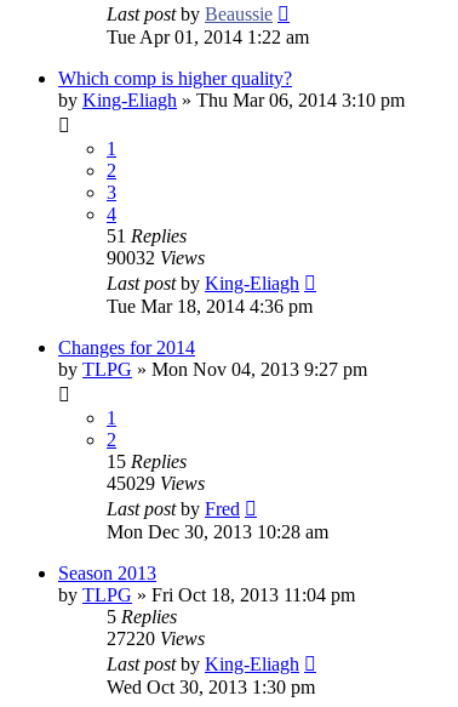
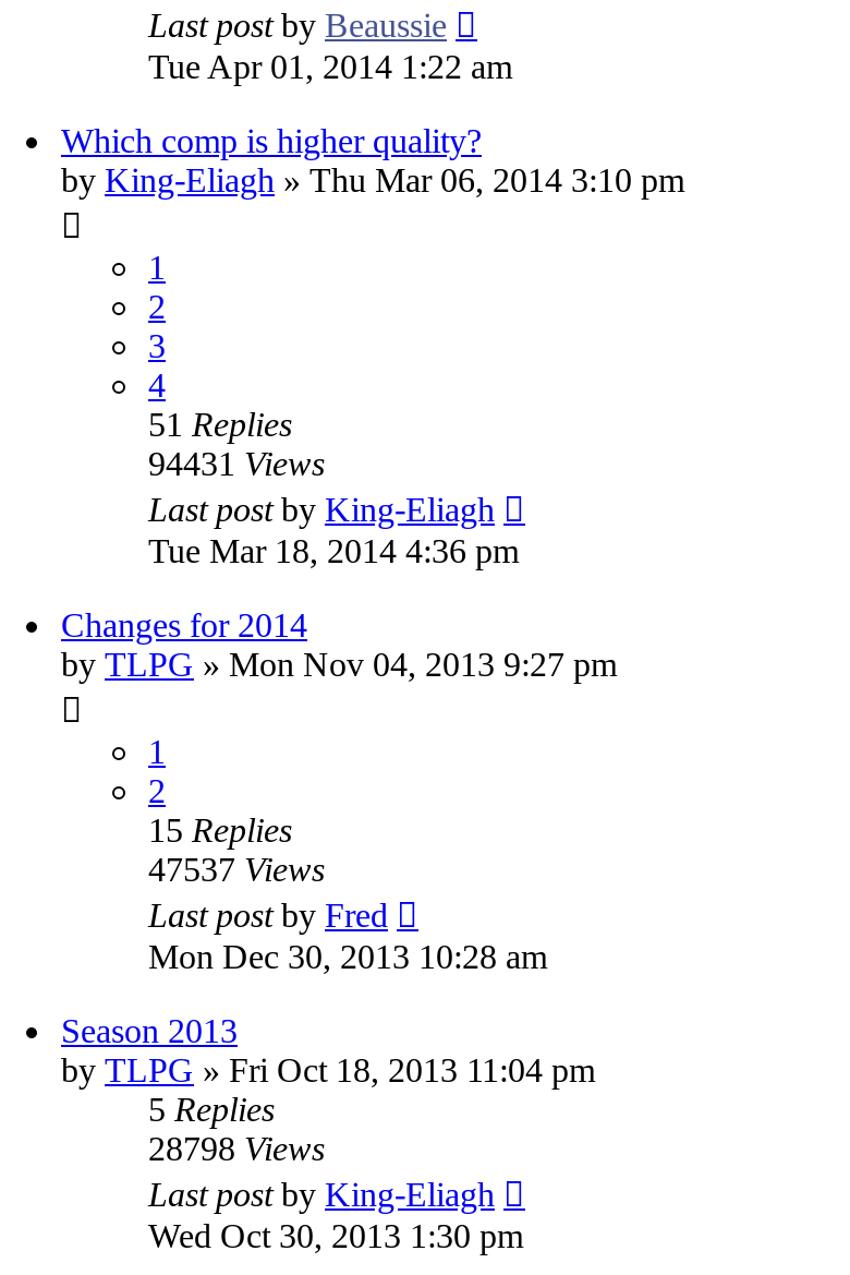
[107,247,205,268] 90032 Views -> [148,445,325,482] 94431 Views
[107,473,205,493] 45029 Views -> [148,850,325,887] 47537 Views
[107,628,205,649] 27220 Views -> [148,1130,325,1167] 28798 Views

